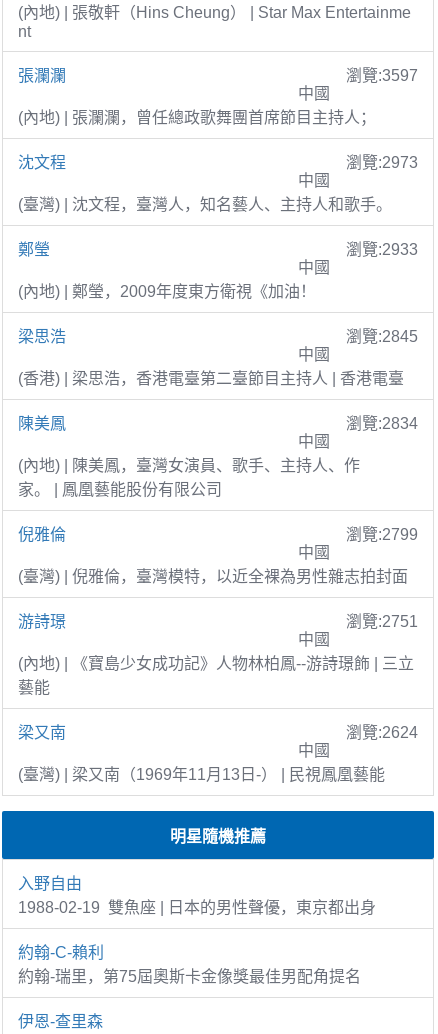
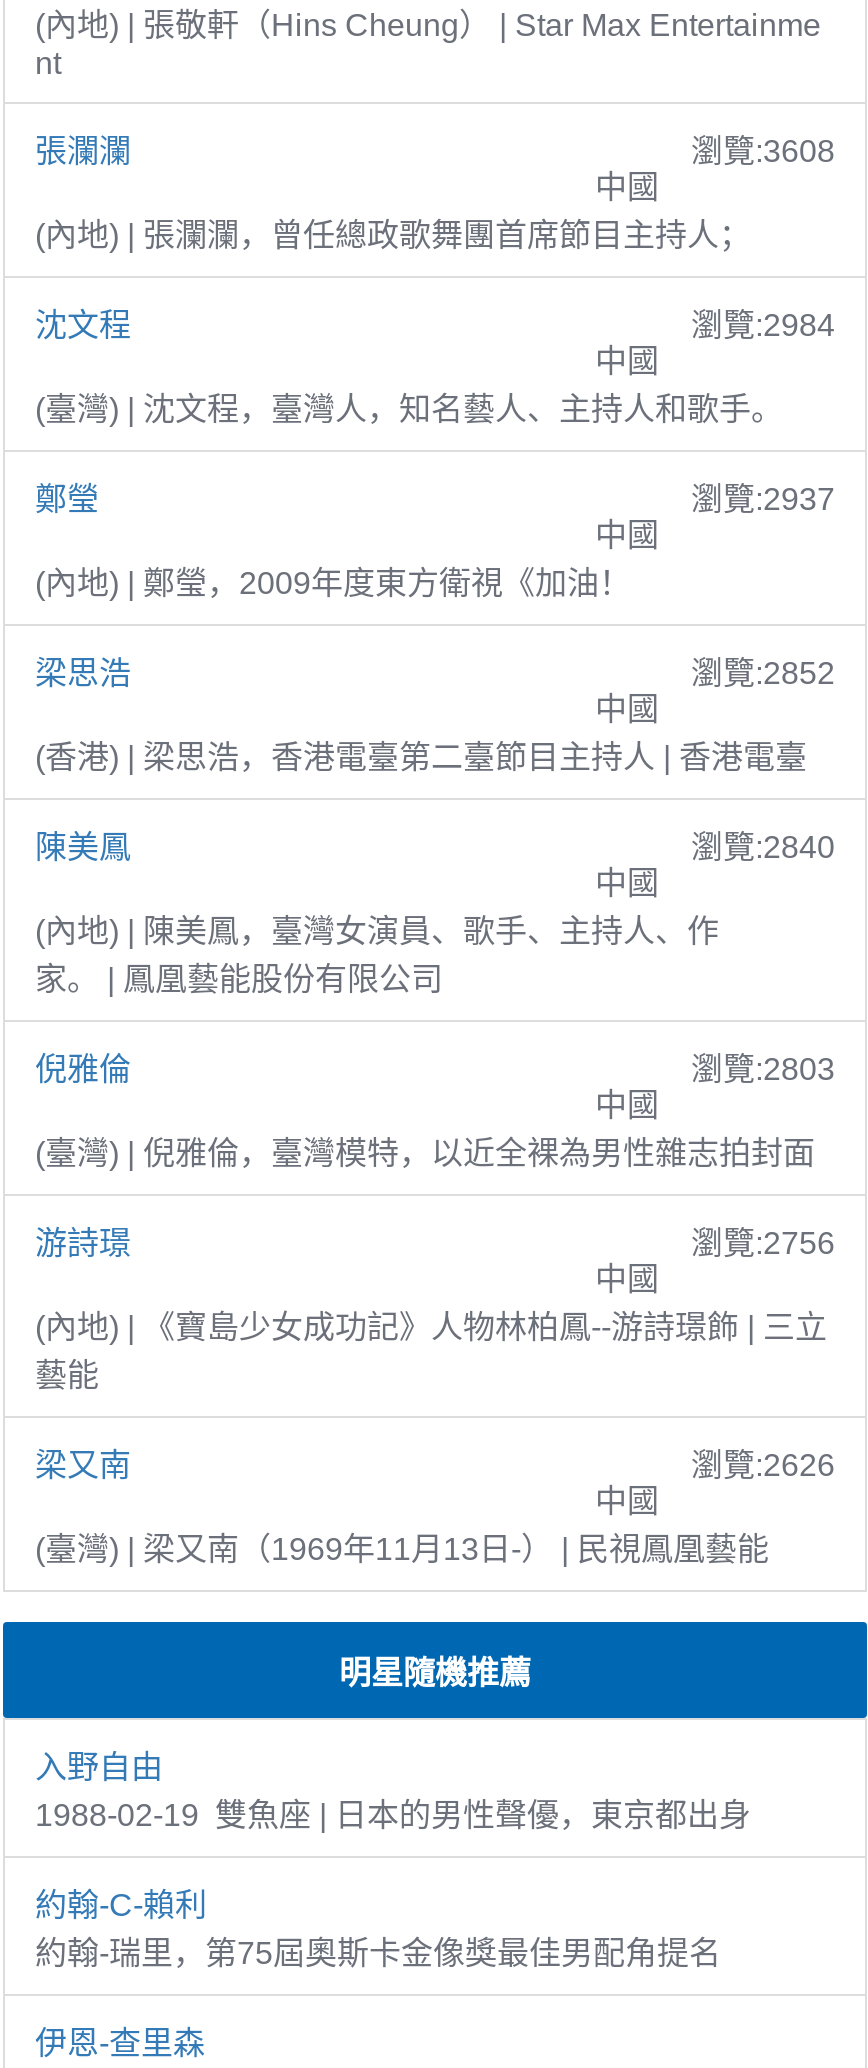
[346,67,418,84] 瀏覽:3597 -> [691,133,835,167] 瀏覽:3608
[346,154,418,171] 瀏覽:2973 -> [691,307,835,341] 瀏覽:2984
[346,241,418,258] 瀏覽:2933 -> [691,481,835,515] 瀏覽:2937
[346,328,418,345] 瀏覽:2845 -> [691,655,835,689] 瀏覽:2852
[346,415,418,432] 瀏覽:2834 -> [691,829,835,863] 瀏覽:2840
[346,526,418,543] 瀏覽:2799 -> [691,1051,835,1085] 瀏覽:2803
[346,613,418,630] 瀏覽:2751 -> [691,1225,835,1259] 瀏覽:2756
[346,724,418,741] 瀏覽:2624 -> [691,1447,835,1481] 瀏覽:2626

